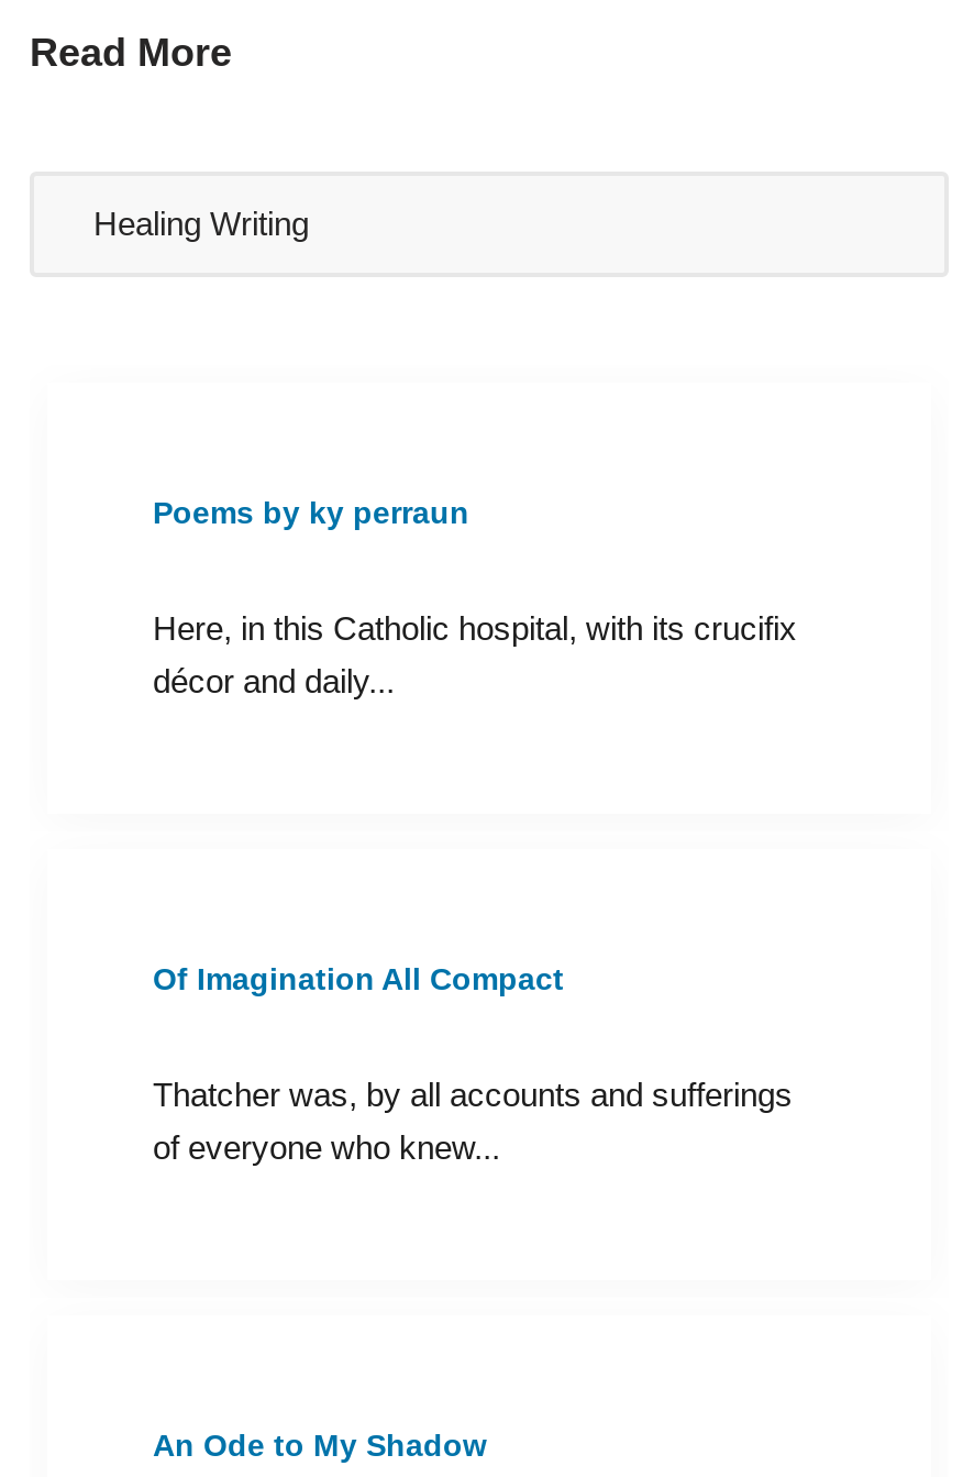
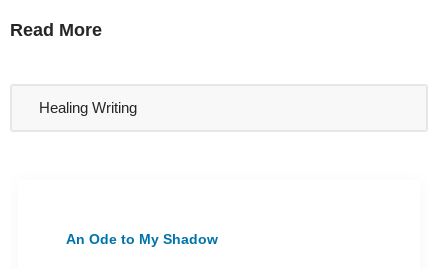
[153,494,797,699] Poems by ky perraun | Here, in this Catholic hospital, with its crucifix | décor and daily... -> none
[153,961,793,1165] Of Imagination All Compact | Thatcher was, by all accounts and sufferings | of everyone who knew... -> none

